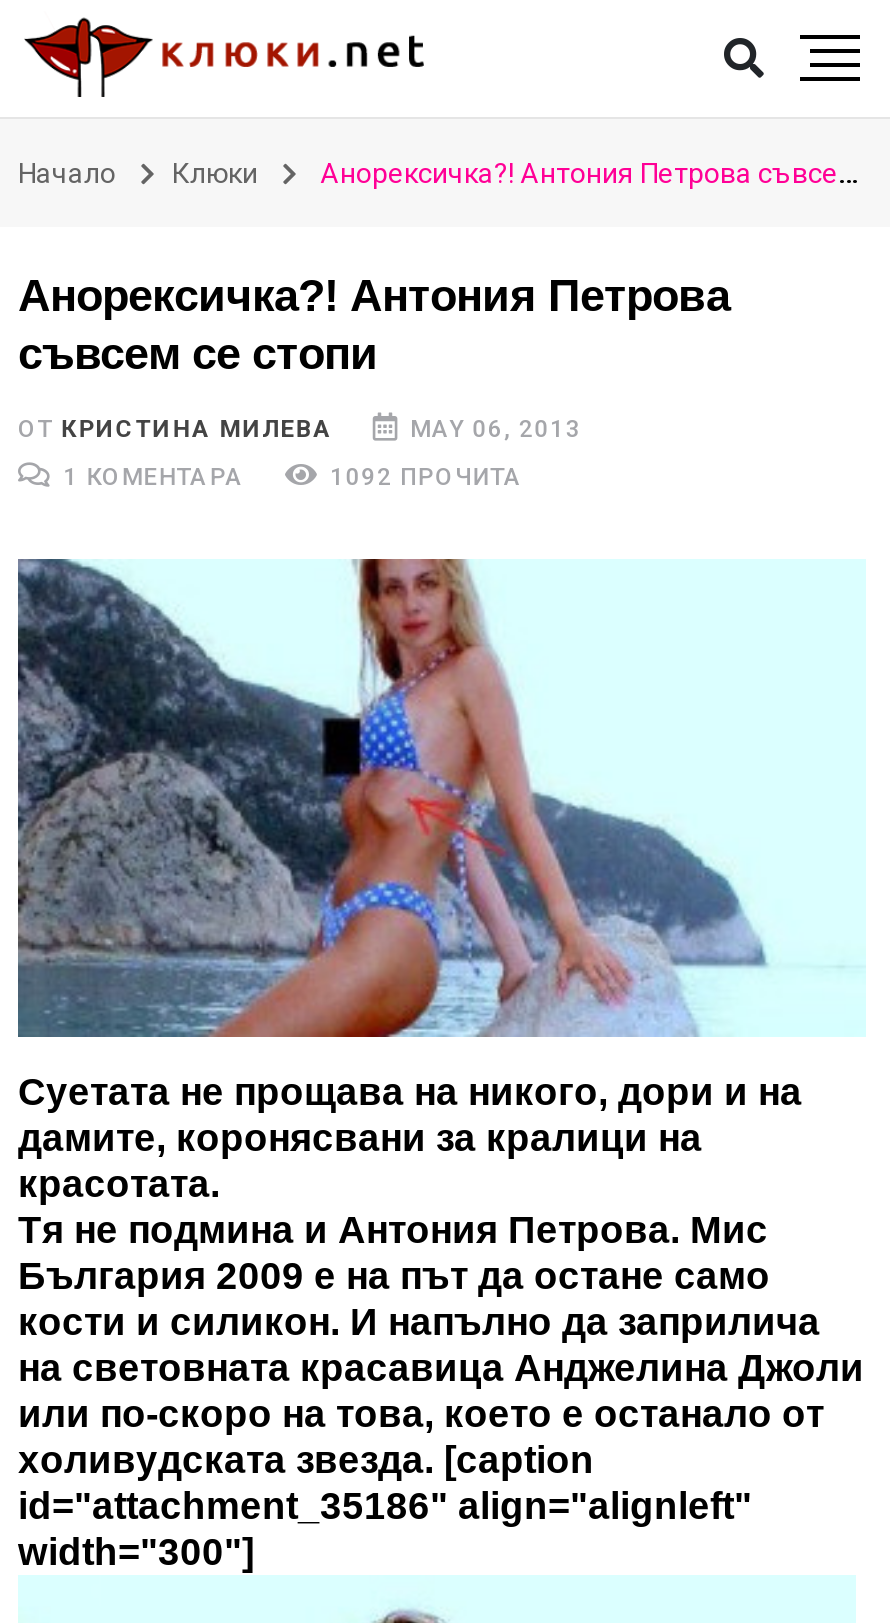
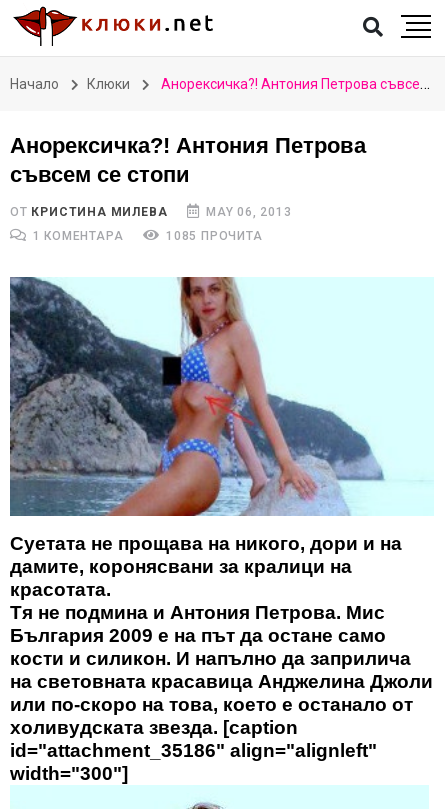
[322,463,523,491] 1092 ПРОЧИТА -> [162,229,263,243] 1085 ПРОЧИТА

